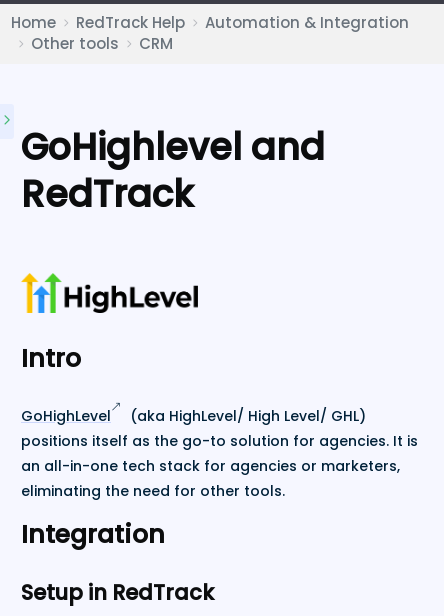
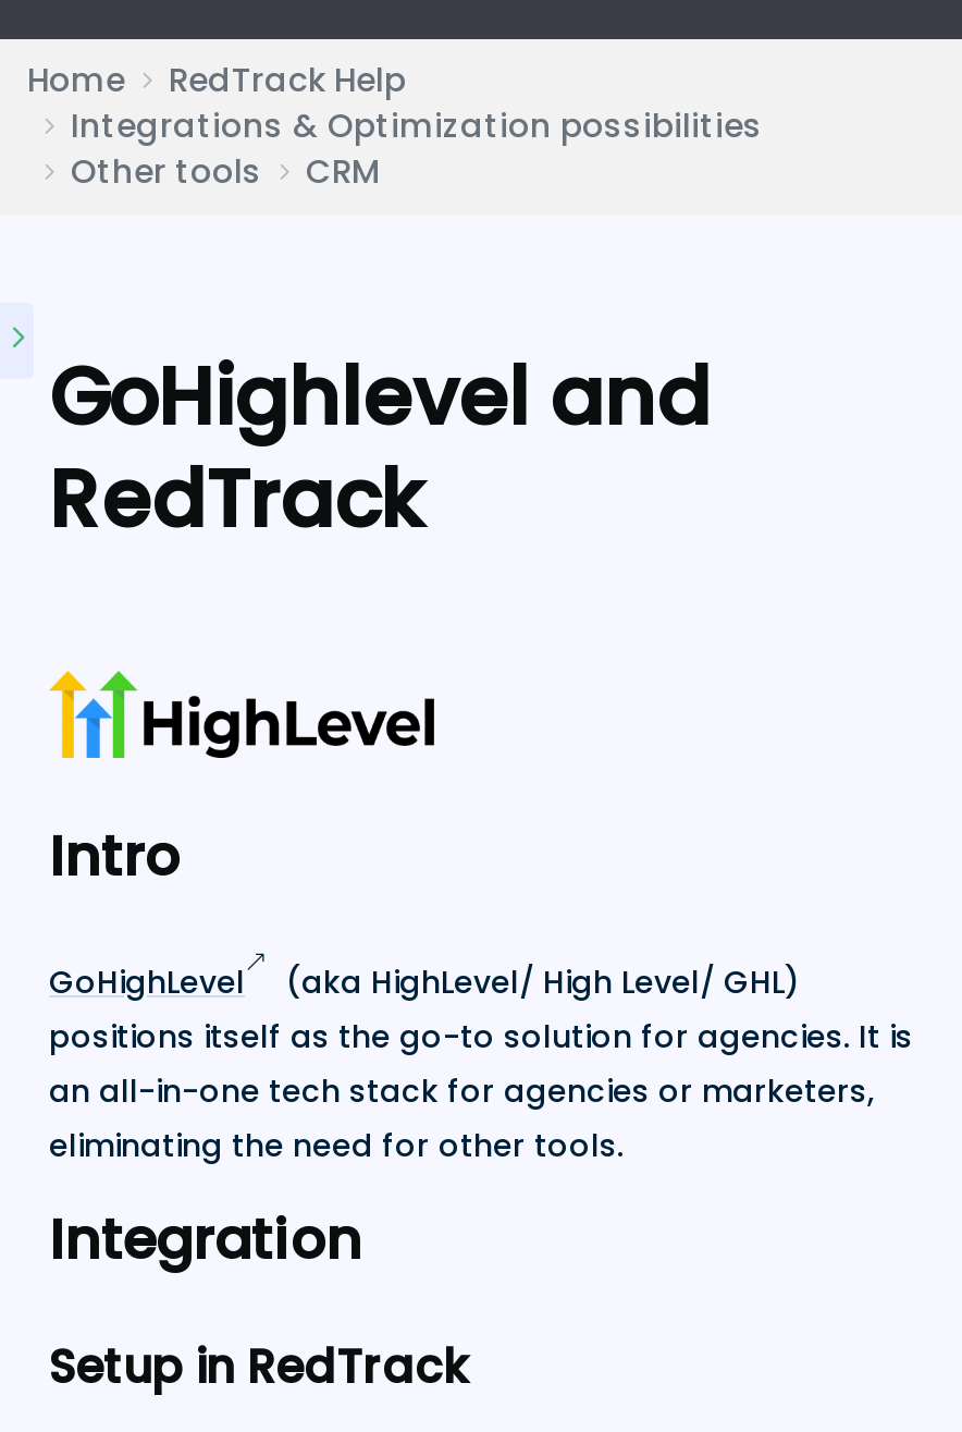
[205,12,409,33] Automation & Integration -> [71,102,763,148] Integrations & Optimization possibilities

